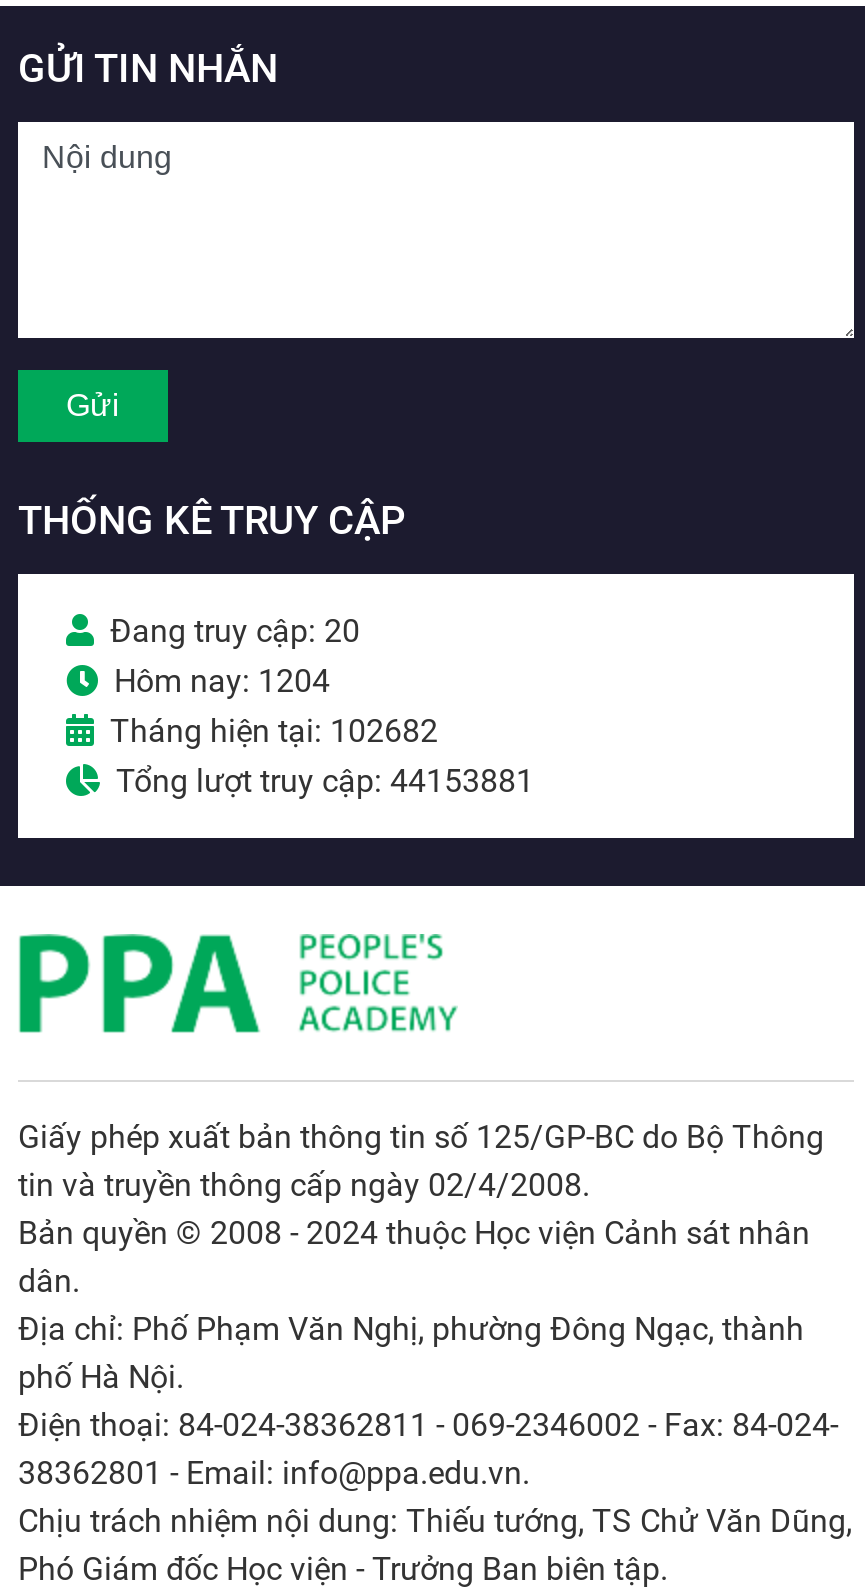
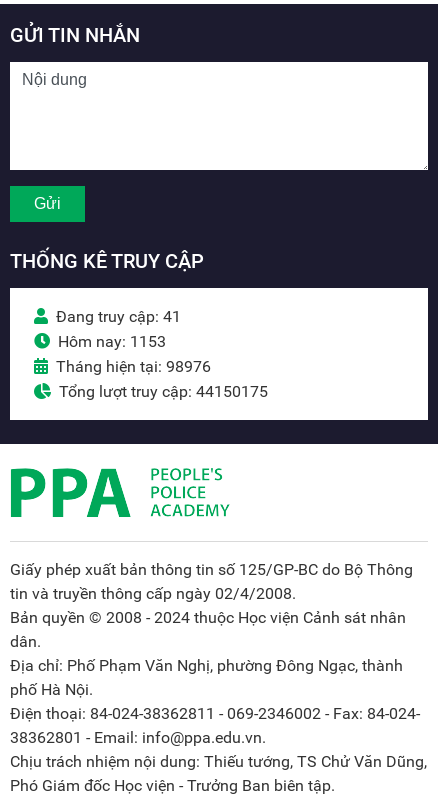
[110,612,360,650] Đang truy cập: 20 -> [56,307,181,326] Đang truy cập: 41
[114,662,330,700] Hôm nay: 1204 -> [58,332,166,351] Hôm nay: 1153
[110,712,438,750] Tháng hiện tại: 102682 -> [56,357,211,376] Tháng hiện tại: 98976
[116,762,534,800] Tổng lượt truy cập: 44153881 -> [59,382,268,401] Tổng lượt truy cập: 44150175

